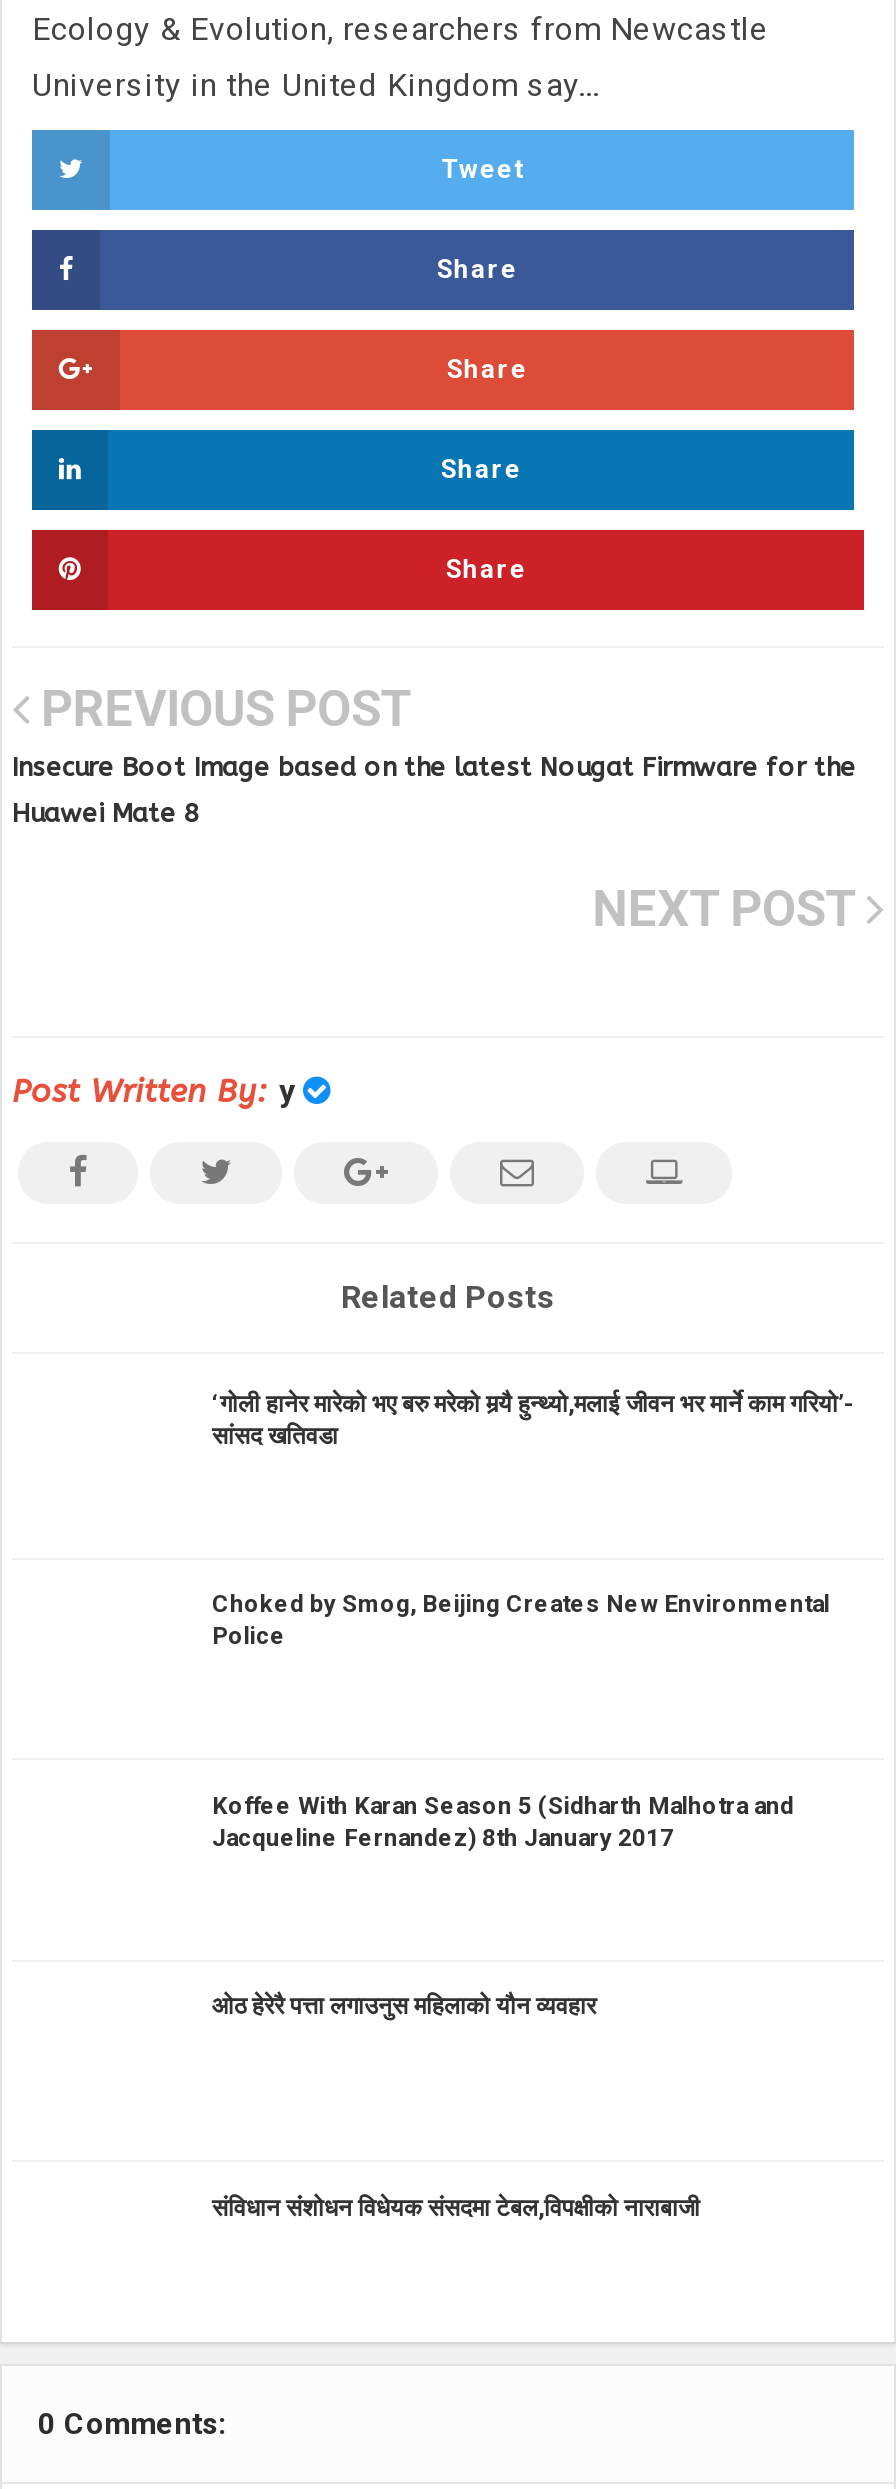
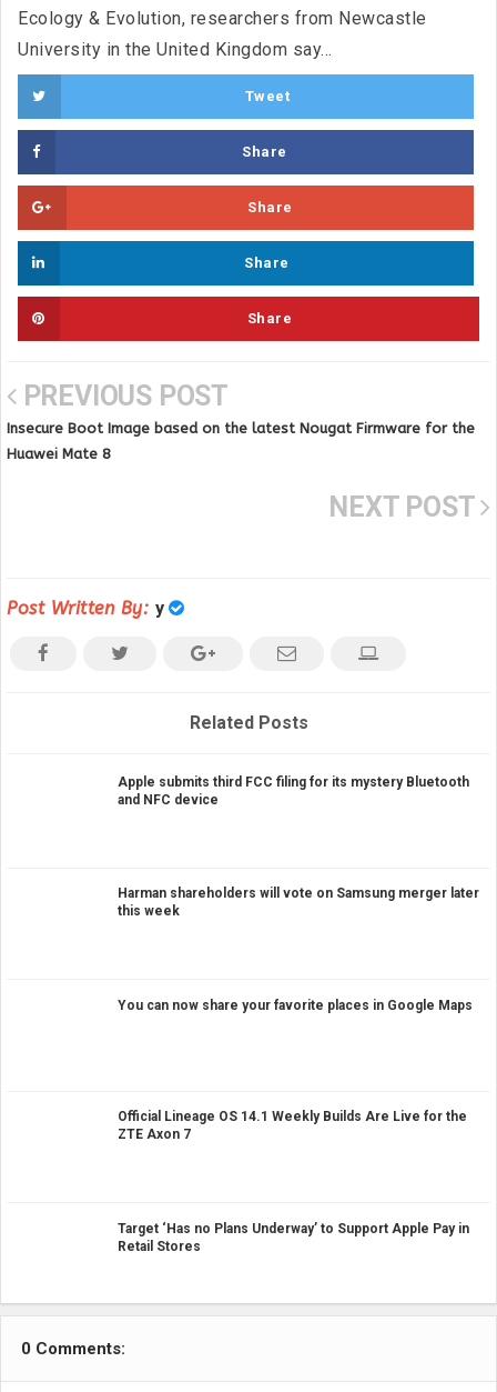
[212,1389,854,1449] ‘गोली हानेर मारेको भए बरु मरेको मर्‍यै हुन्थ्यो,मलाई जीवन भर मार्ने काम गरियो’- | सांसद खतिवडा -> [118,774,469,807] Apple submits third FCC filing for its mystery Bluetooth | and NFC device
[212,1590,830,1650] Choked by Smog, Beijing Creates New Environmental | Police -> [118,885,479,919] Harman shareholders will vote on Samsung merger later | this week
[212,1791,794,1851] Koffee With Karan Season 5 (Sidharth Malhotra and | Jacqueline Fernandez) 8th January 2017 -> [118,997,473,1013] You can now share your favorite places in Google Maps
[212,1992,596,2020] ओठ हेरेरै पत्ता लगाउनुस महिलाको यौन व्यवहार -> [118,1109,467,1142] Official Lineage OS 14.1 Weekly Builds Are Live for the | ZTE Axon 7
[212,2193,700,2221] संविधान संंशोधन विधेयक संसदमा टेबल,विपक्षीको नाराबाजी -> [118,1220,469,1254] Target ‘Has no Plans Underway’ to Support Apple Pay in | Retail Stores

